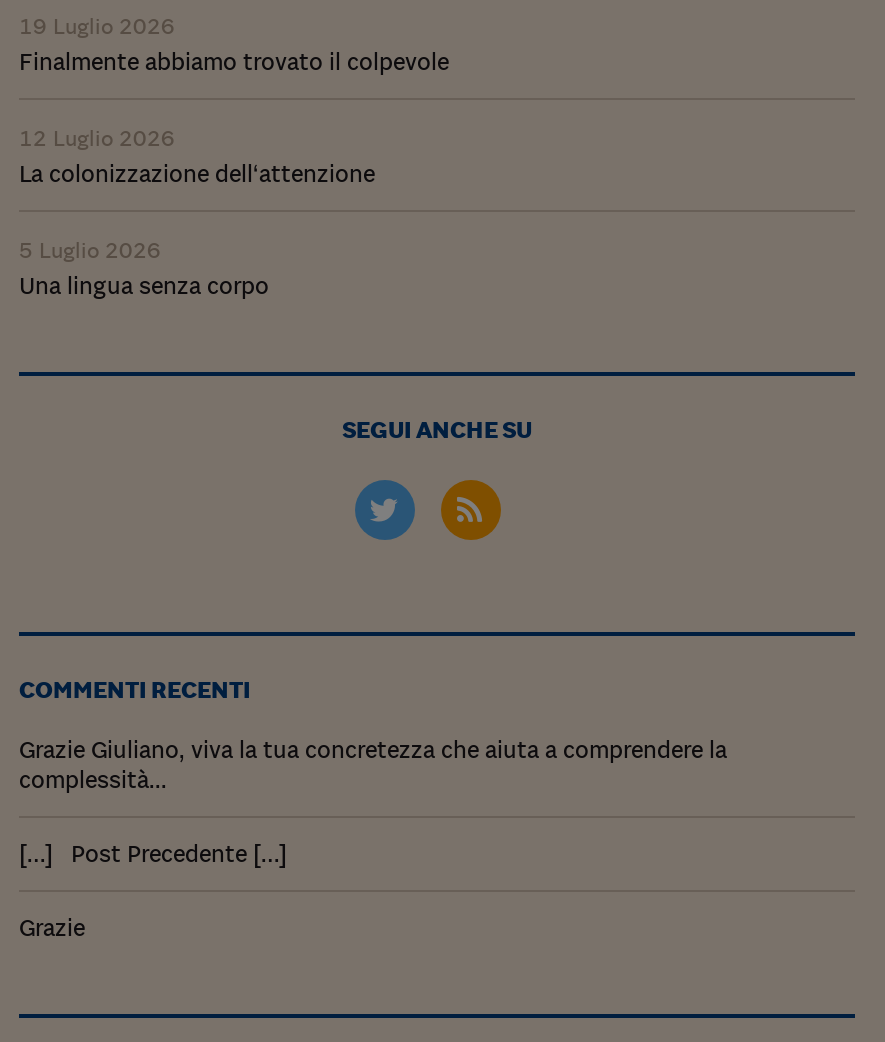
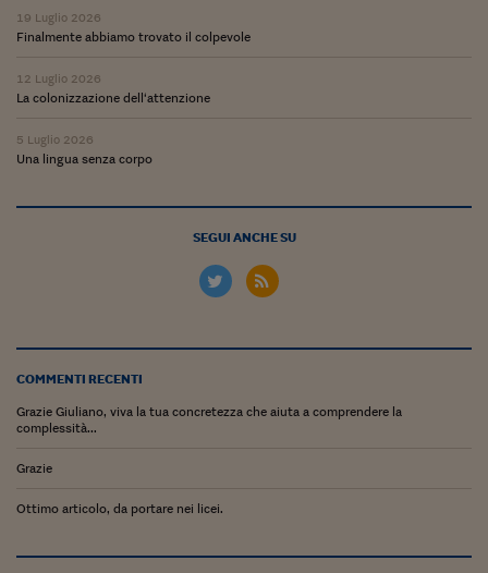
[19,838,287,868] […] Post Precedente […] -> none
moved [19,912,85,942] -> [16,460,52,476]: Grazie
none -> [16,500,223,516] Ottimo articolo, da portare nei licei.

